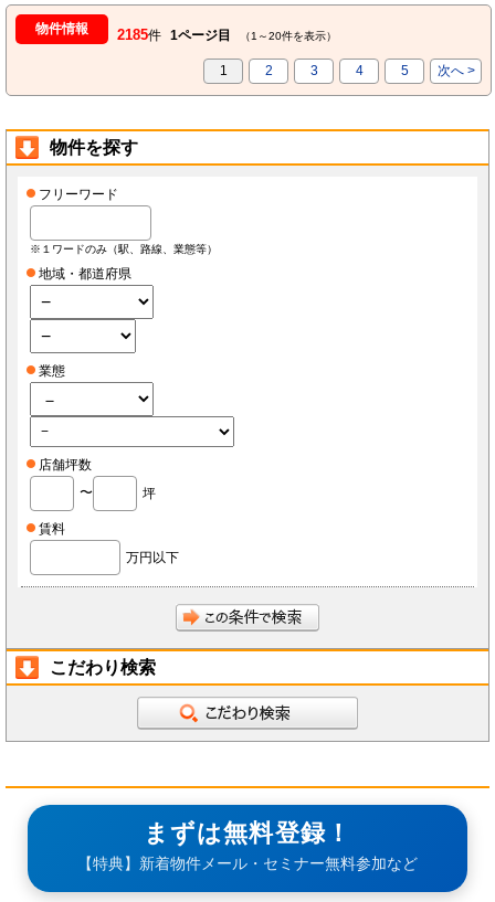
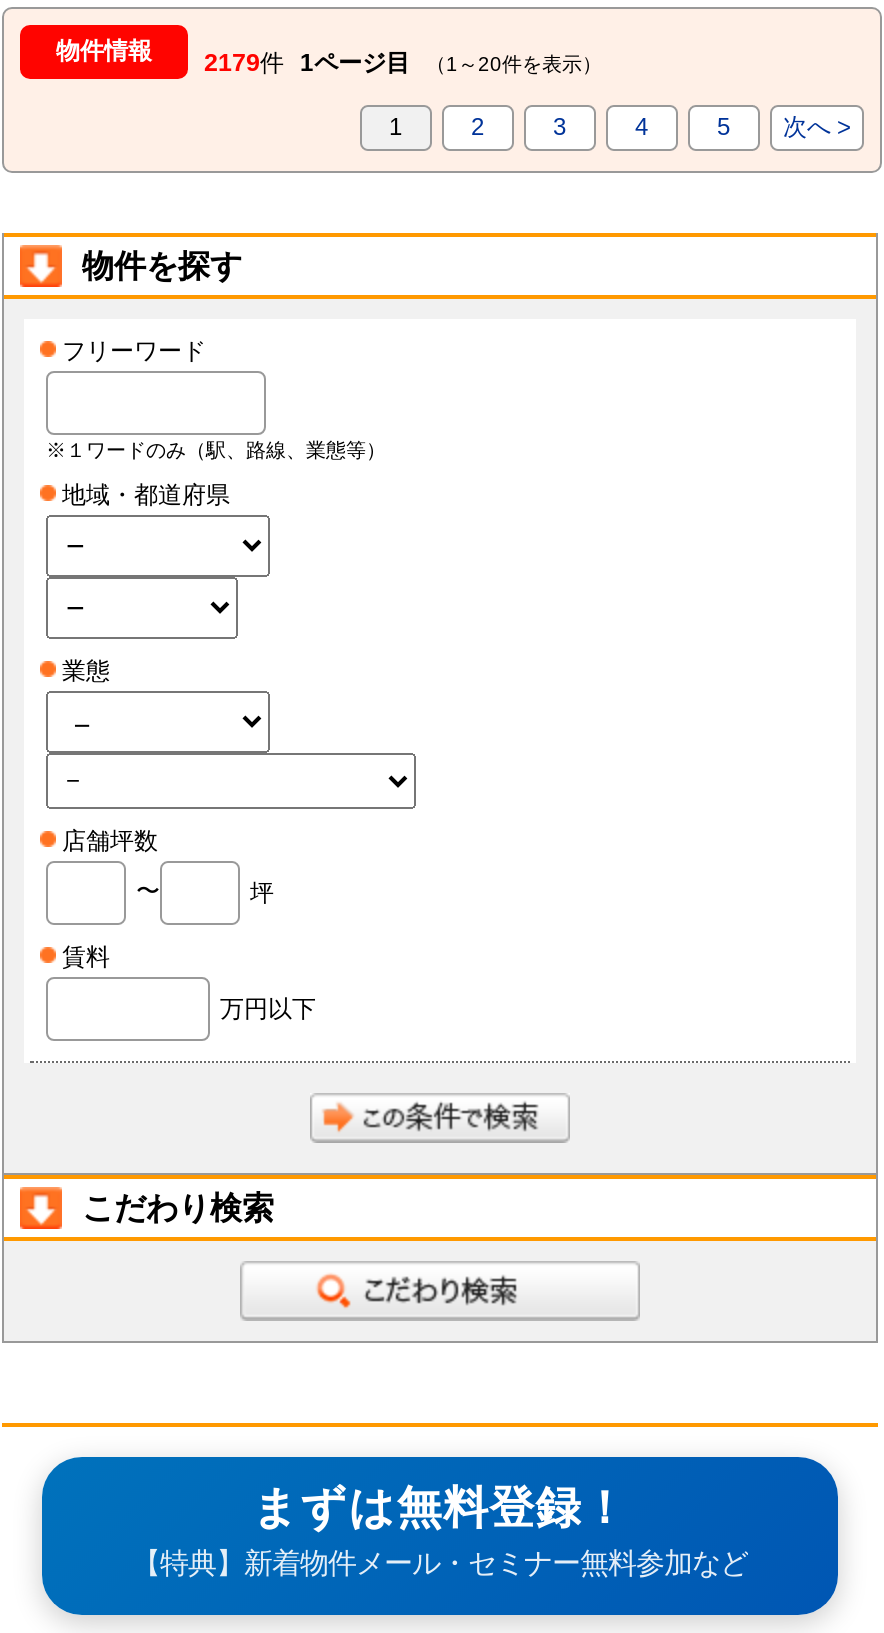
[35,22,337,44] 物件情報 2185件 1ページ目 （1～20件を表示） -> [56,38,602,78] 物件情報 2179件 1ページ目 （1～20件を表示）

